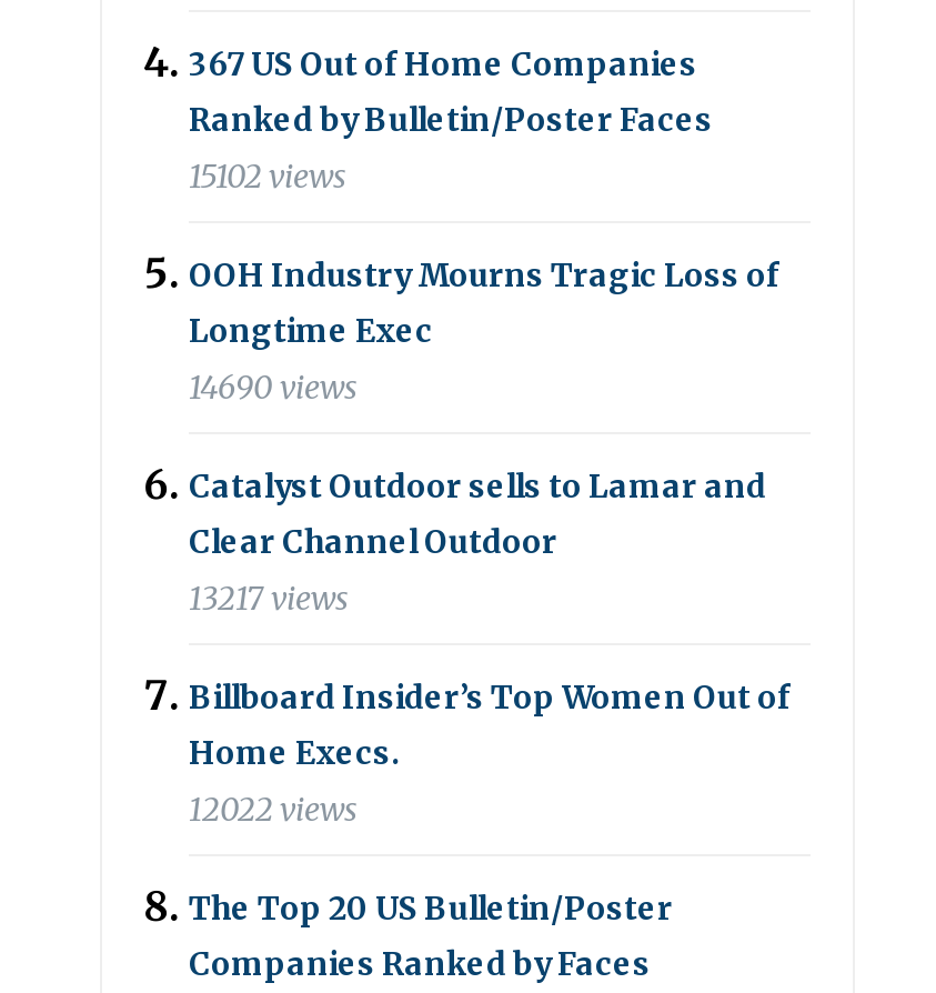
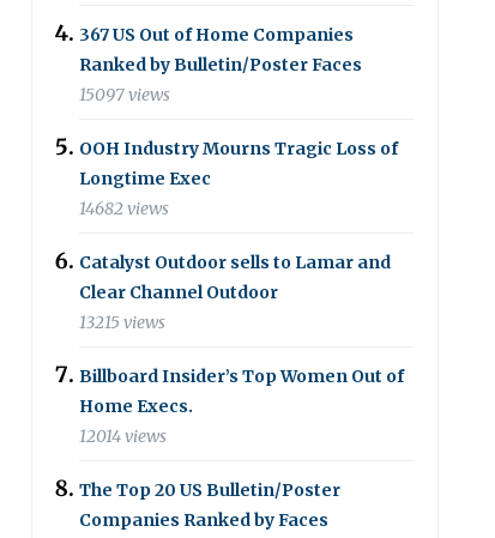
[189,156,346,196] 15102 views -> [79,84,170,106] 15097 views
[189,367,358,407] 14690 views -> [79,198,169,220] 14682 views
[189,578,349,618] 13217 views -> [79,312,165,333] 13215 views
[189,789,358,829] 12022 views -> [79,426,167,447] 12014 views

